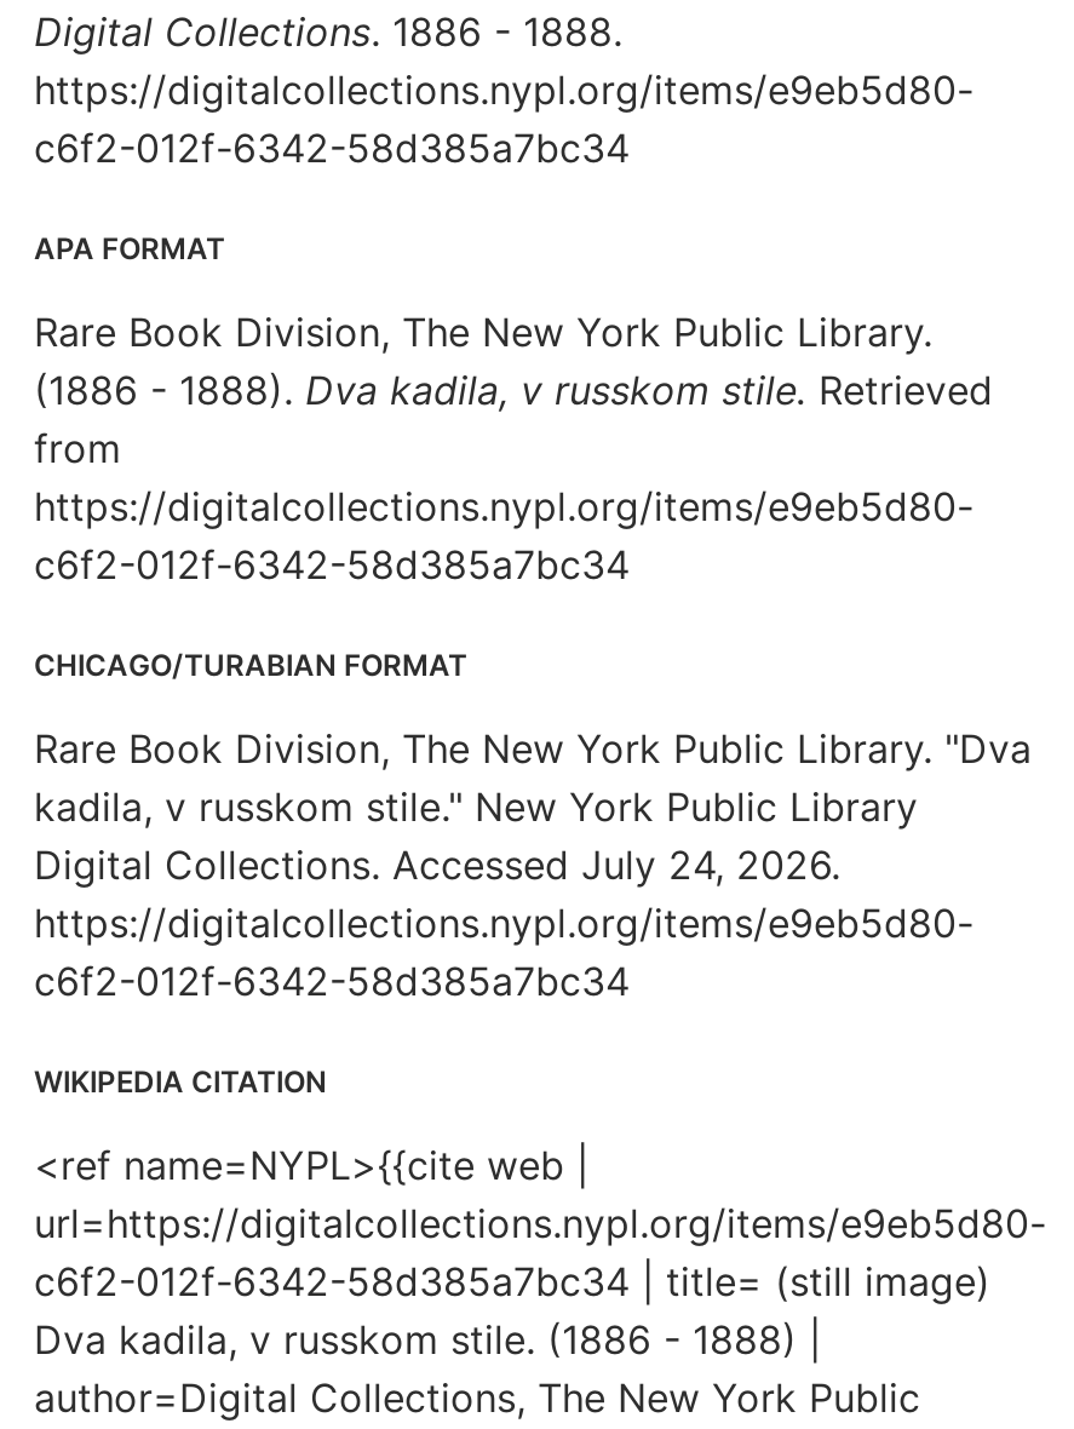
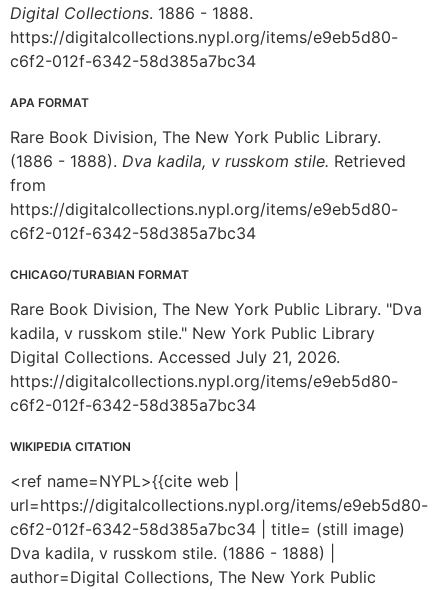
[34,840,840,889] Digital Collections. Accessed July 24, 2026. -> [10,347,340,367] Digital Collections. Accessed July 21, 2026.

